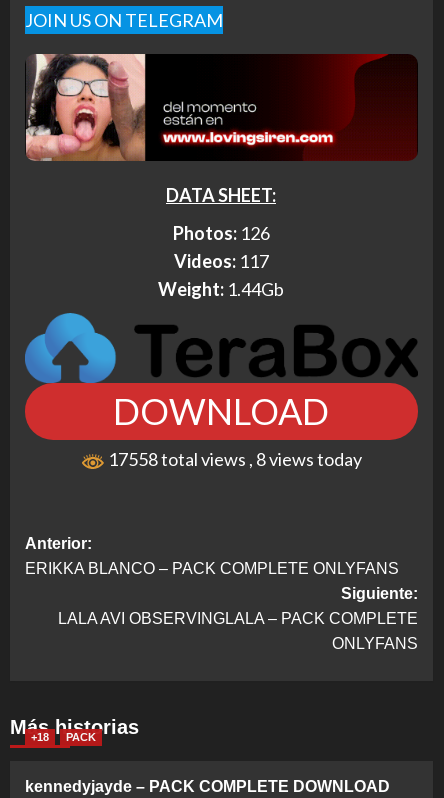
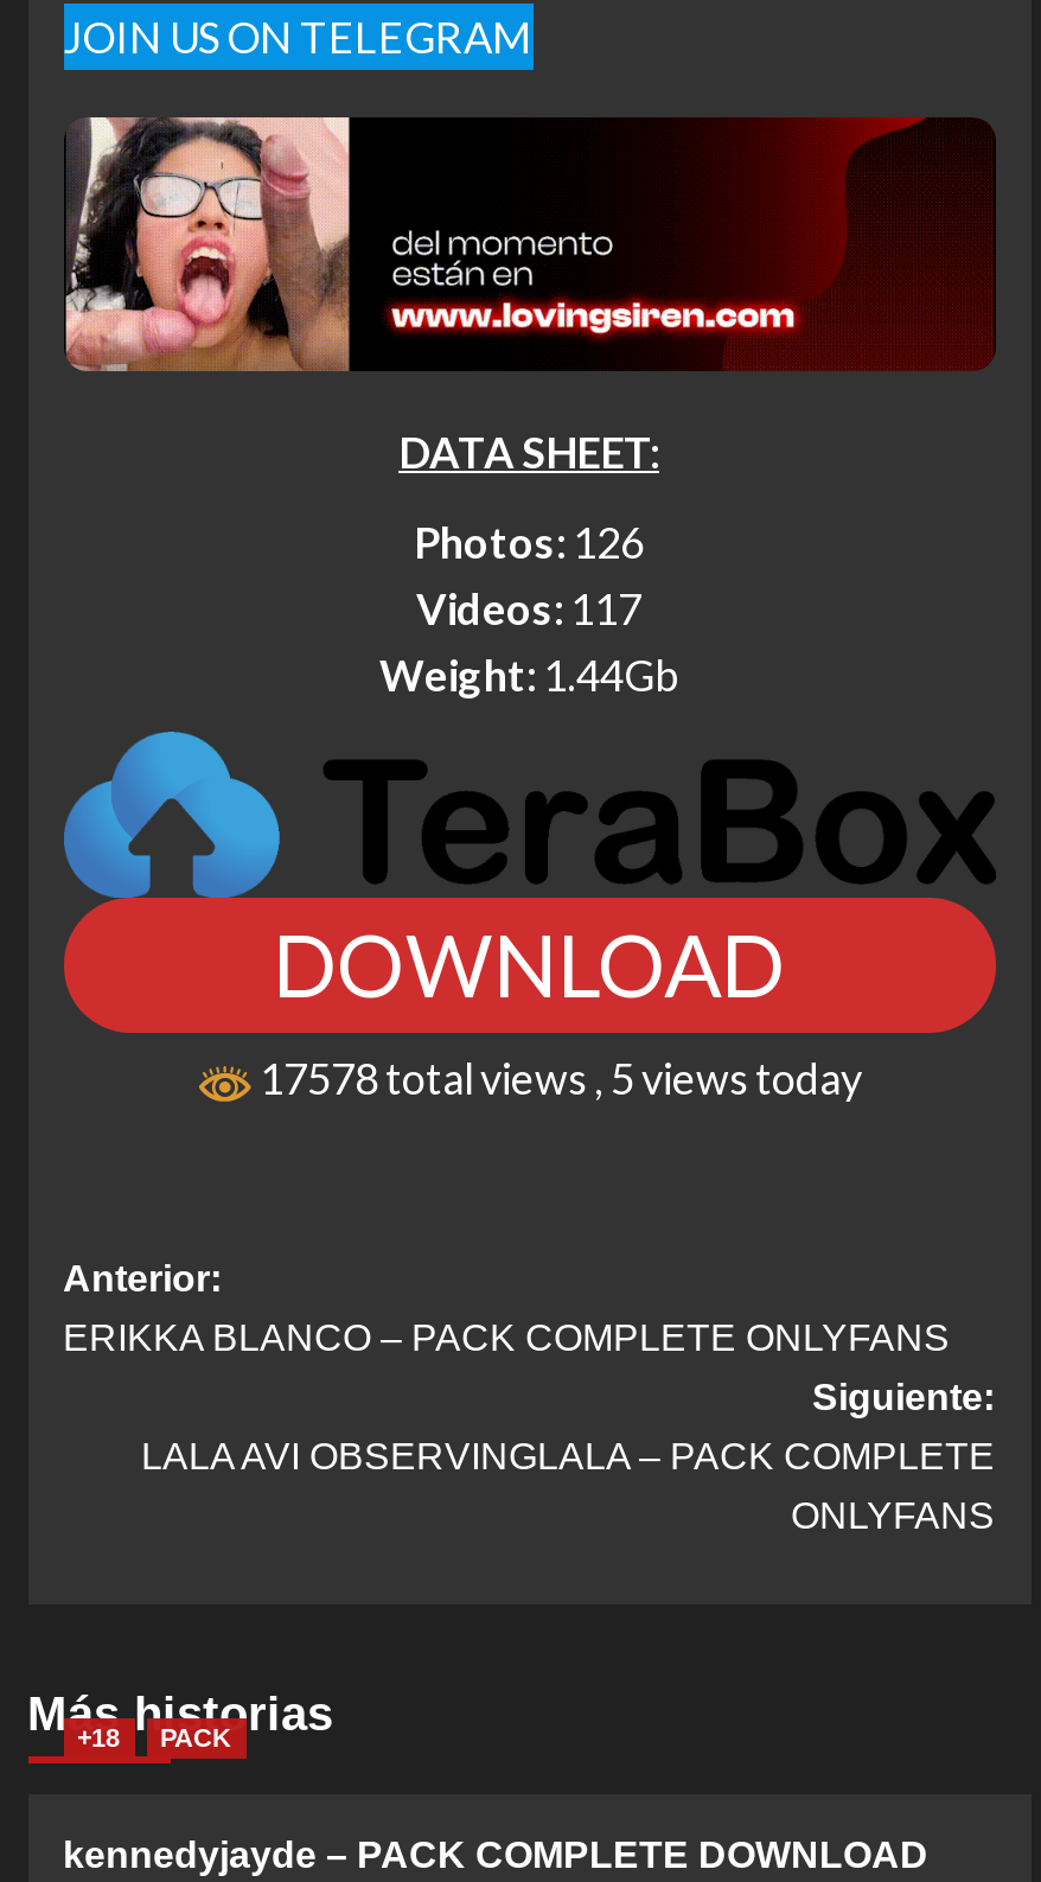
[104,448,361,470] 17558 total views, 8 views today -> [253,1053,862,1105] 17578 total views, 5 views today

